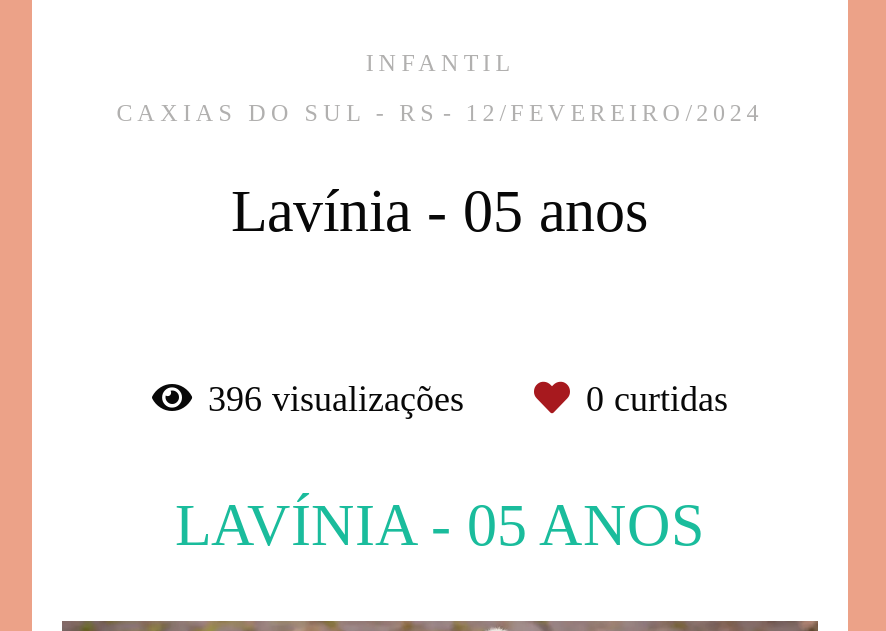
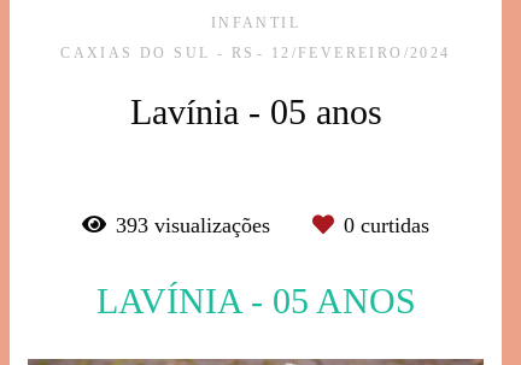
[208,378,474,418] 396 visualizações -> [116,213,276,237] 393 visualizações

